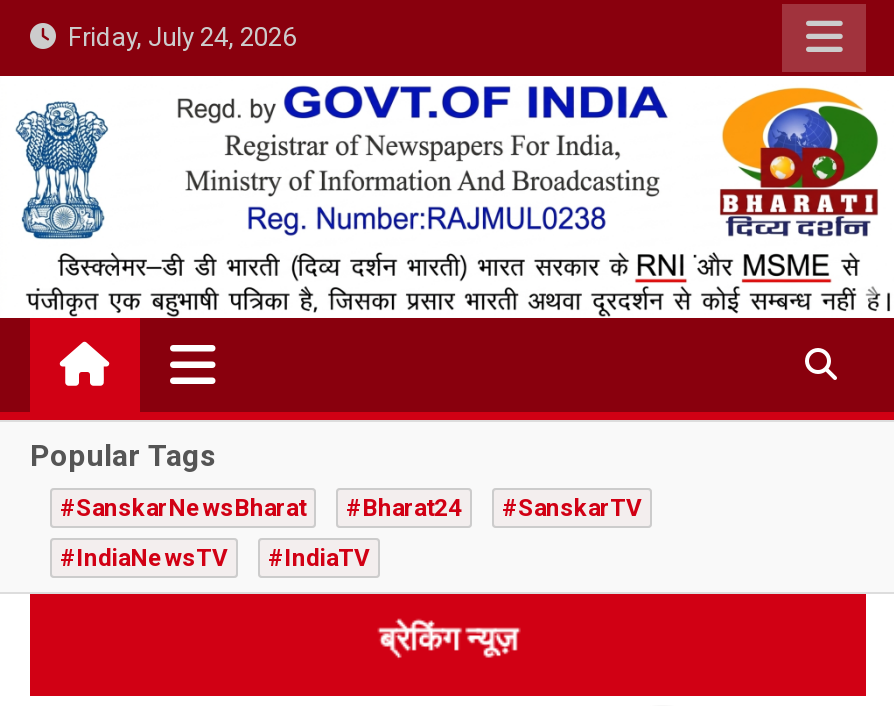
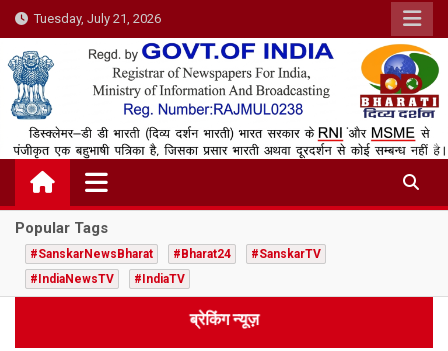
[56,22,296,52] Friday, July 24, 2026 -> [28,11,161,26] Tuesday, July 21, 2026

